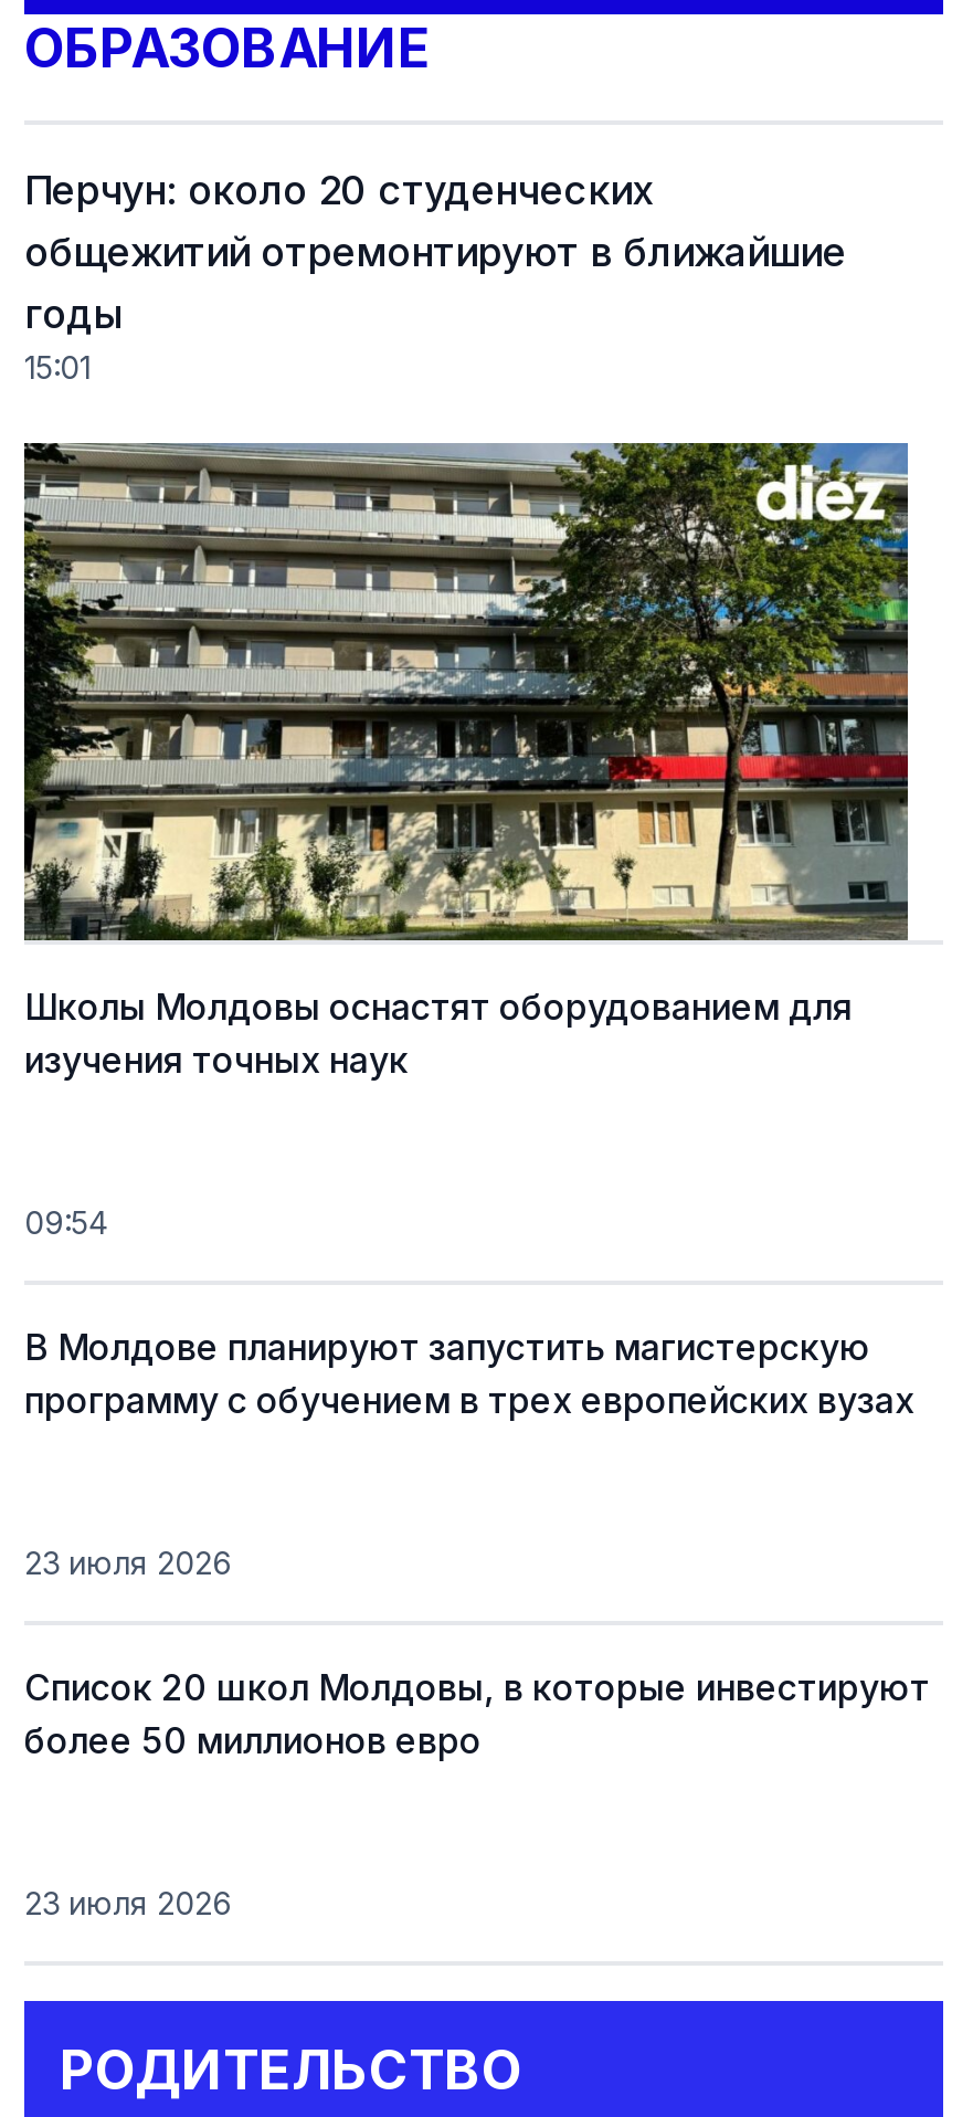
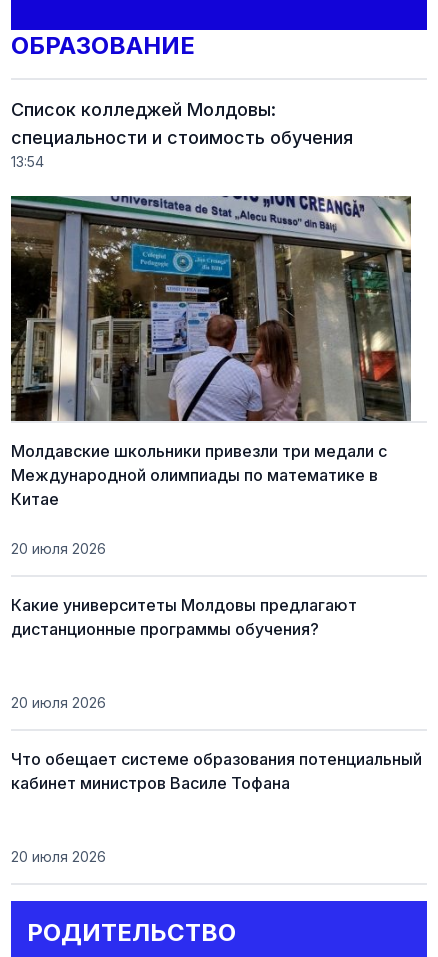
[24,167,846,386] Перчун: около 20 студенческих | общежитий отремонтируют в ближайшие | годы | 15:01 -> [11,99,353,170] Список колледжей Молдовы: | специальности и стоимость обучения | 13:54
[24,441,910,1082] [image] | Школы Молдовы оснастят оборудованием для | изучения точных наук -> [10,196,412,509] [image] | Молдавские школьники привезли три медали с | Международной олимпиады по математике в | Китае
[24,1203,108,1241] 09:54 -> [11,540,106,557] 20 июля 2026
[24,1325,914,1422] В Молдове планируют запустить магистерскую | программу с обучением в трех европейских вузах -> [11,595,357,639] Какие университеты Молдовы предлагают | дистанционные программы обучения?
[24,1544,232,1581] 23 июля 2026 -> [11,694,106,711] 20 июля 2026
[24,1665,930,1762] Список 20 школ Молдовы, в которые инвестируют | более 50 миллионов евро -> [11,749,422,793] Что обещает системе образования потенциальный | кабинет министров Василе Тофана
[24,1884,232,1921] 23 июля 2026 -> [11,848,106,865] 20 июля 2026

